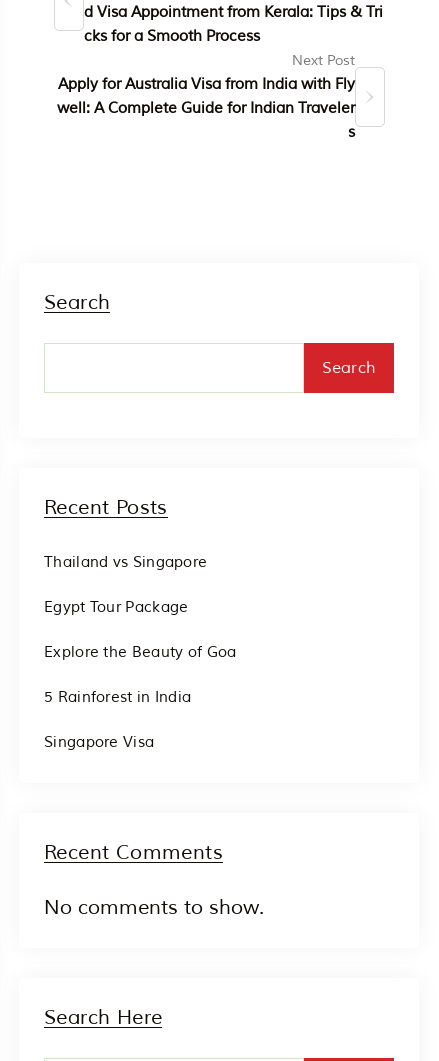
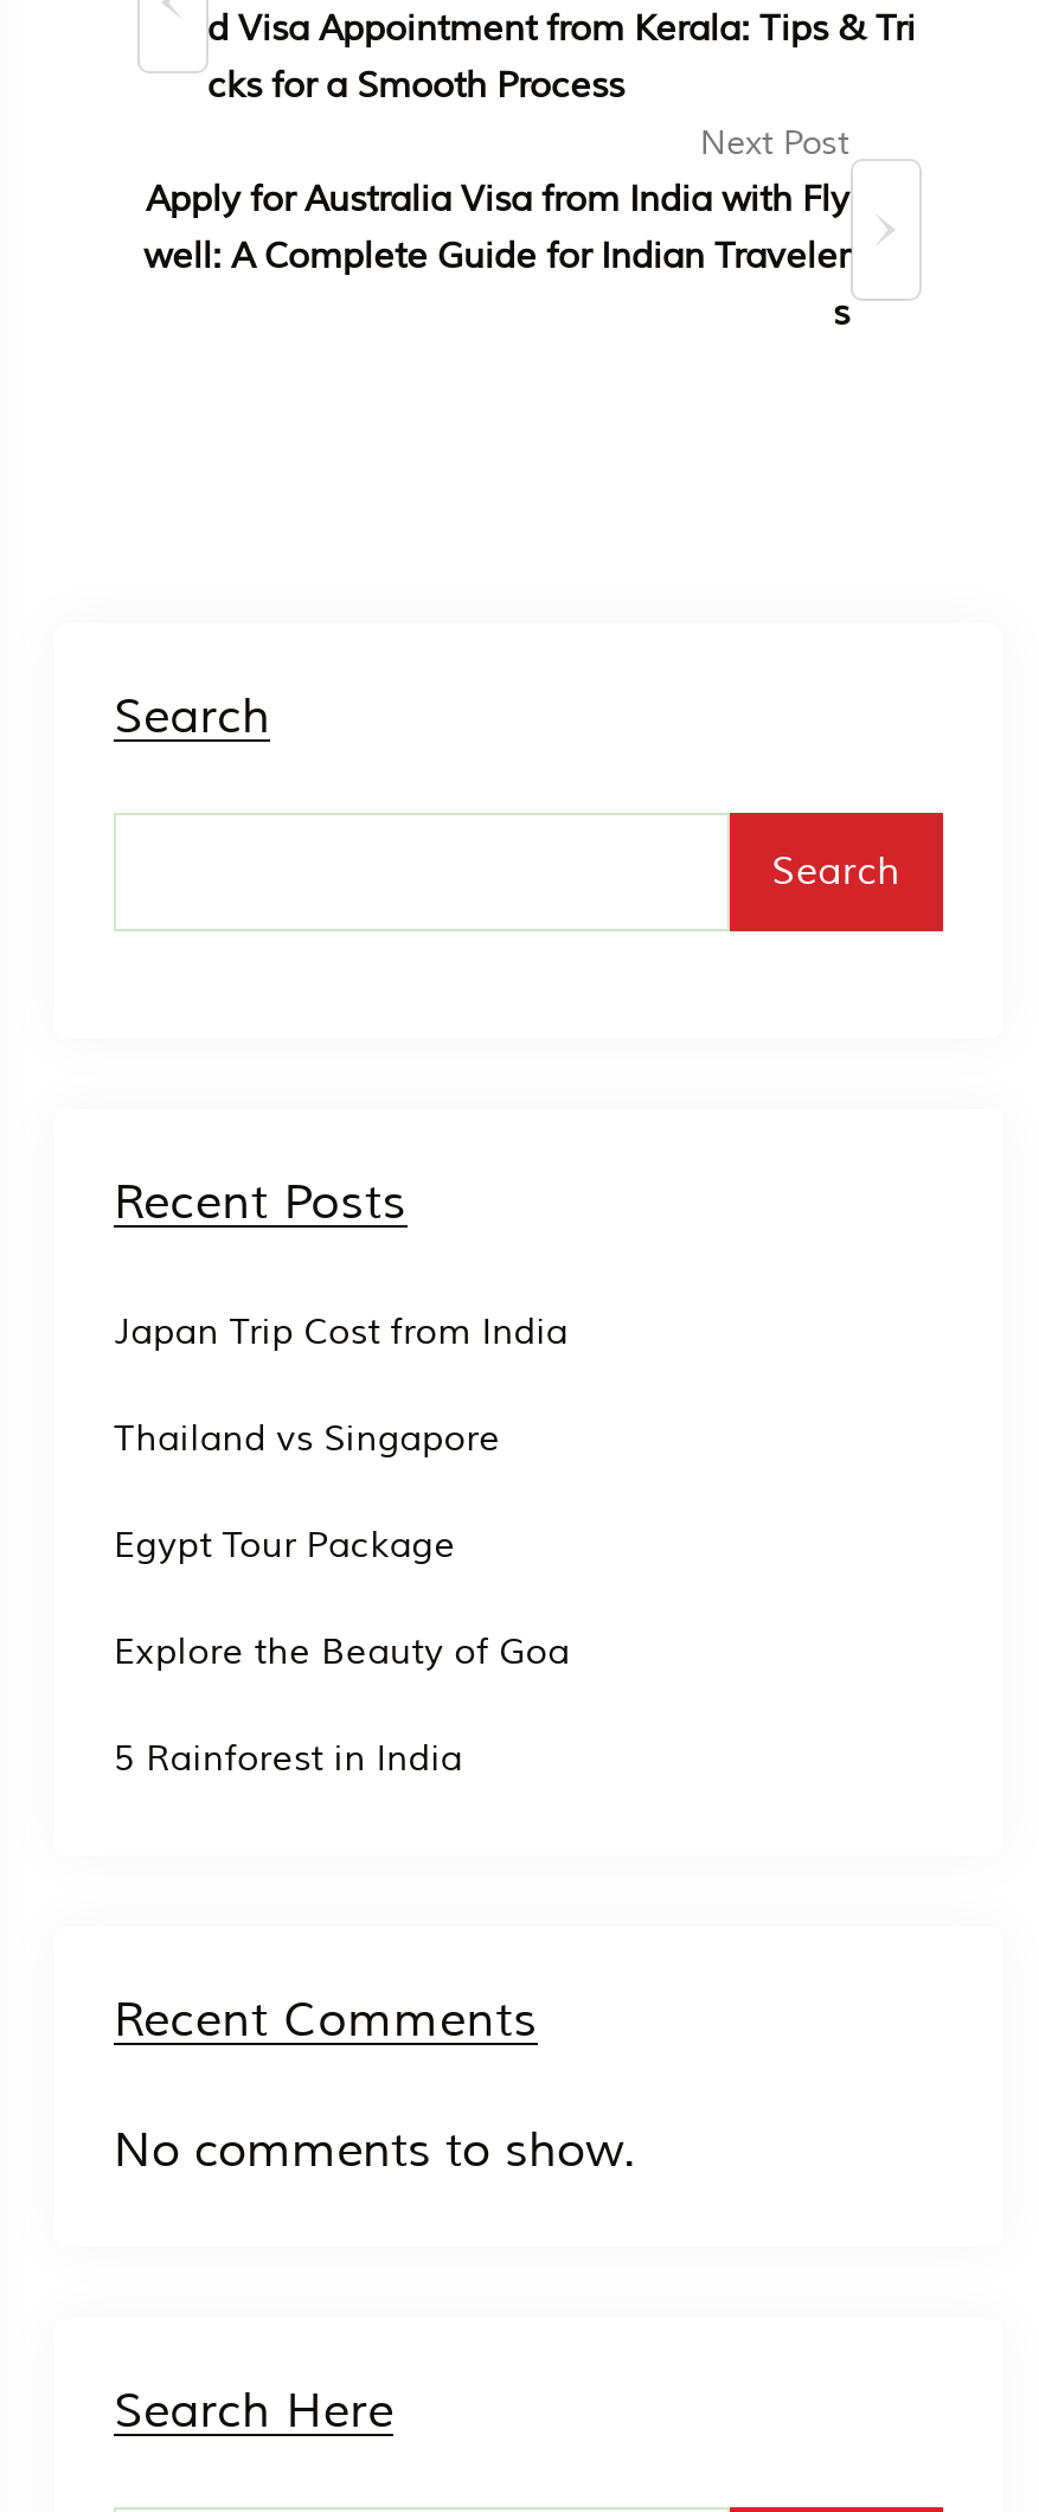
none -> [114,1310,568,1355] Japan Trip Cost from India
moved [44,553,236,707] -> [114,1416,570,1781]: Thailand vs Singapore | Egypt Tour Package | Explore the Beauty of Goa | 5 Rainforest in India
[44,733,154,752] Singapore Visa -> none

